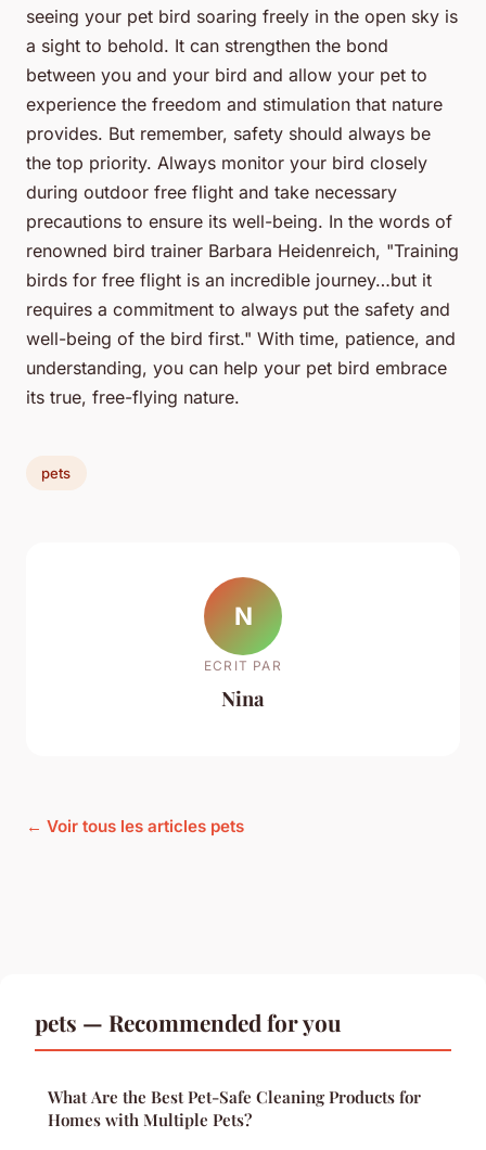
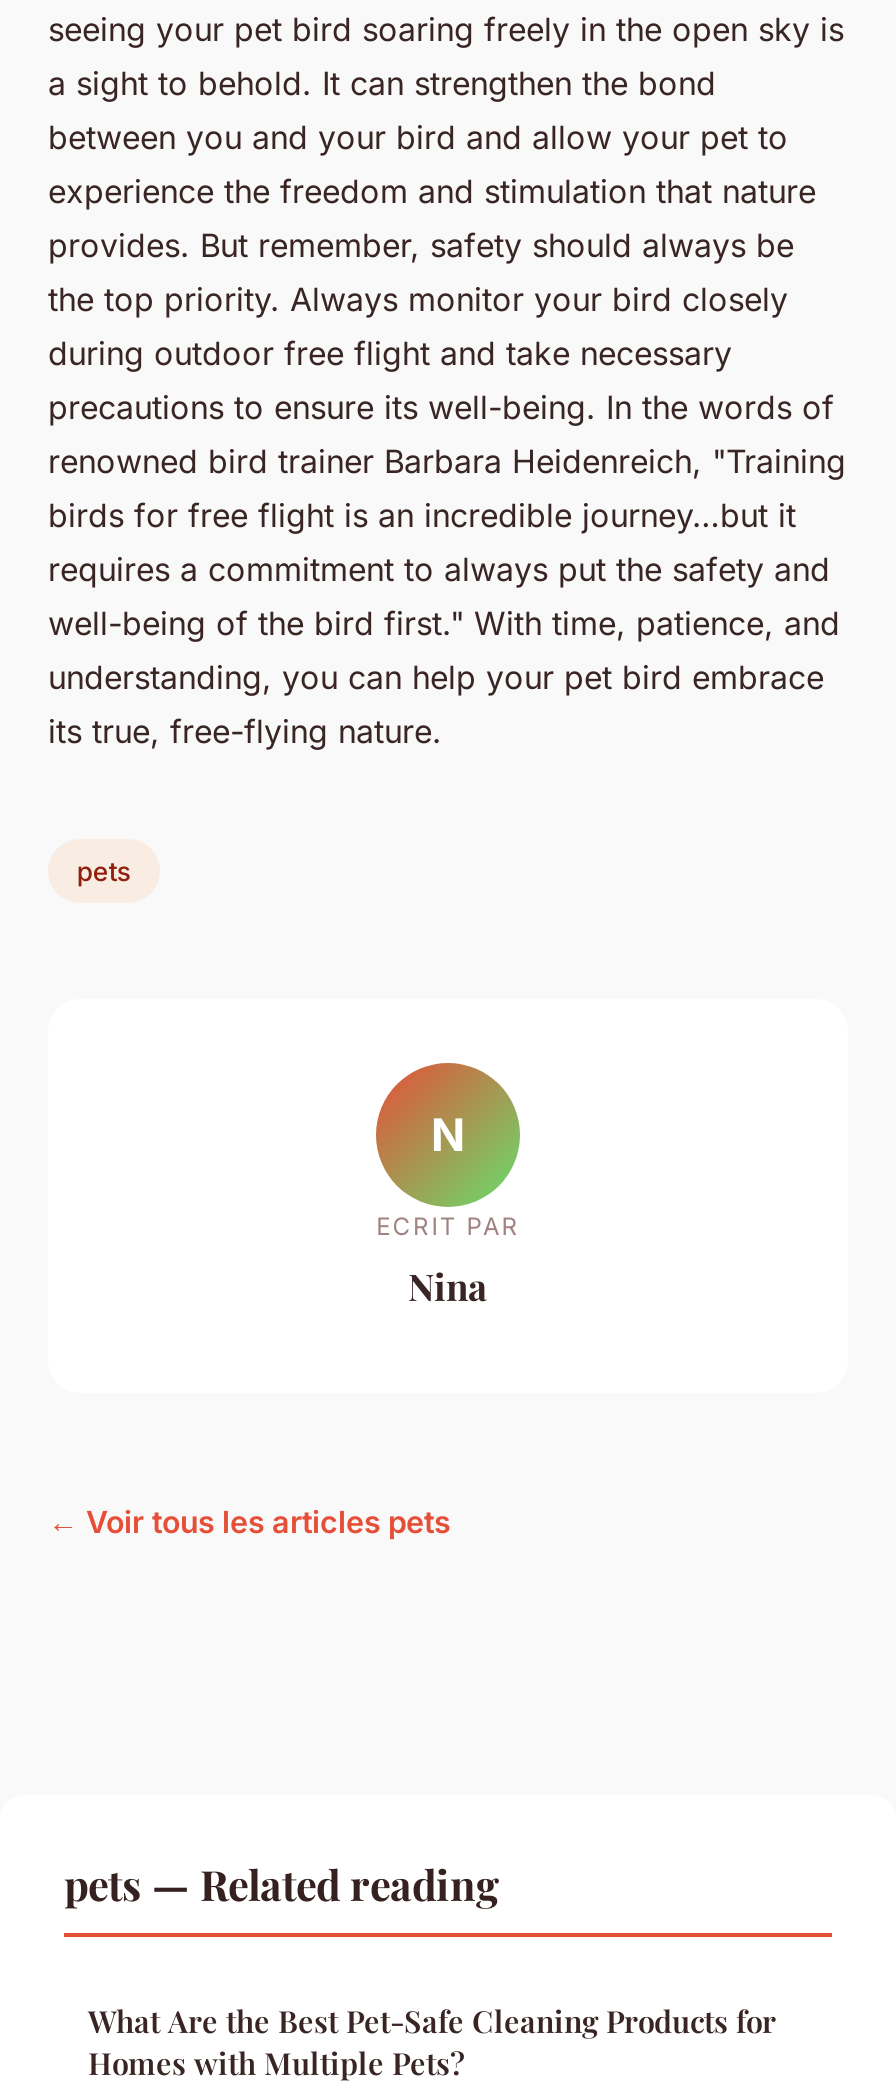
[35,1007,342,1037] pets — Recommended for you -> [64,1855,500,1911] pets — Related reading

